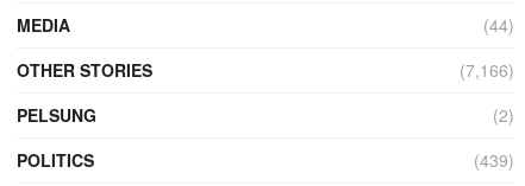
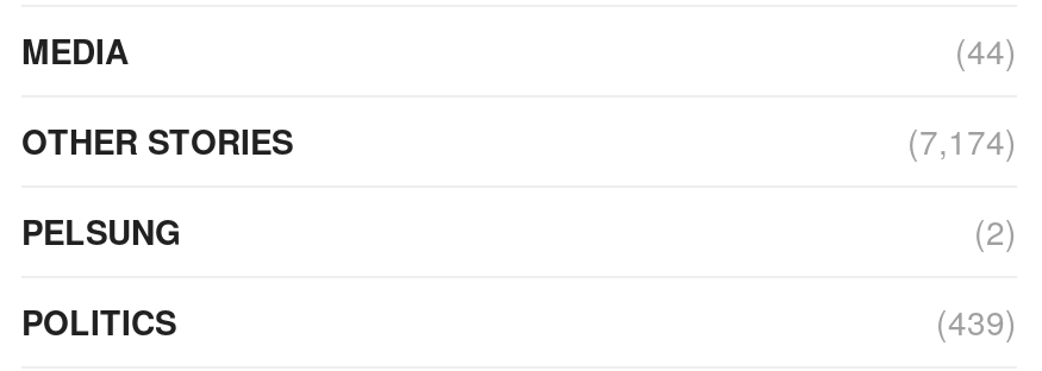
[460,59,514,82] (7,166) -> [907,115,1017,163] (7,174)

